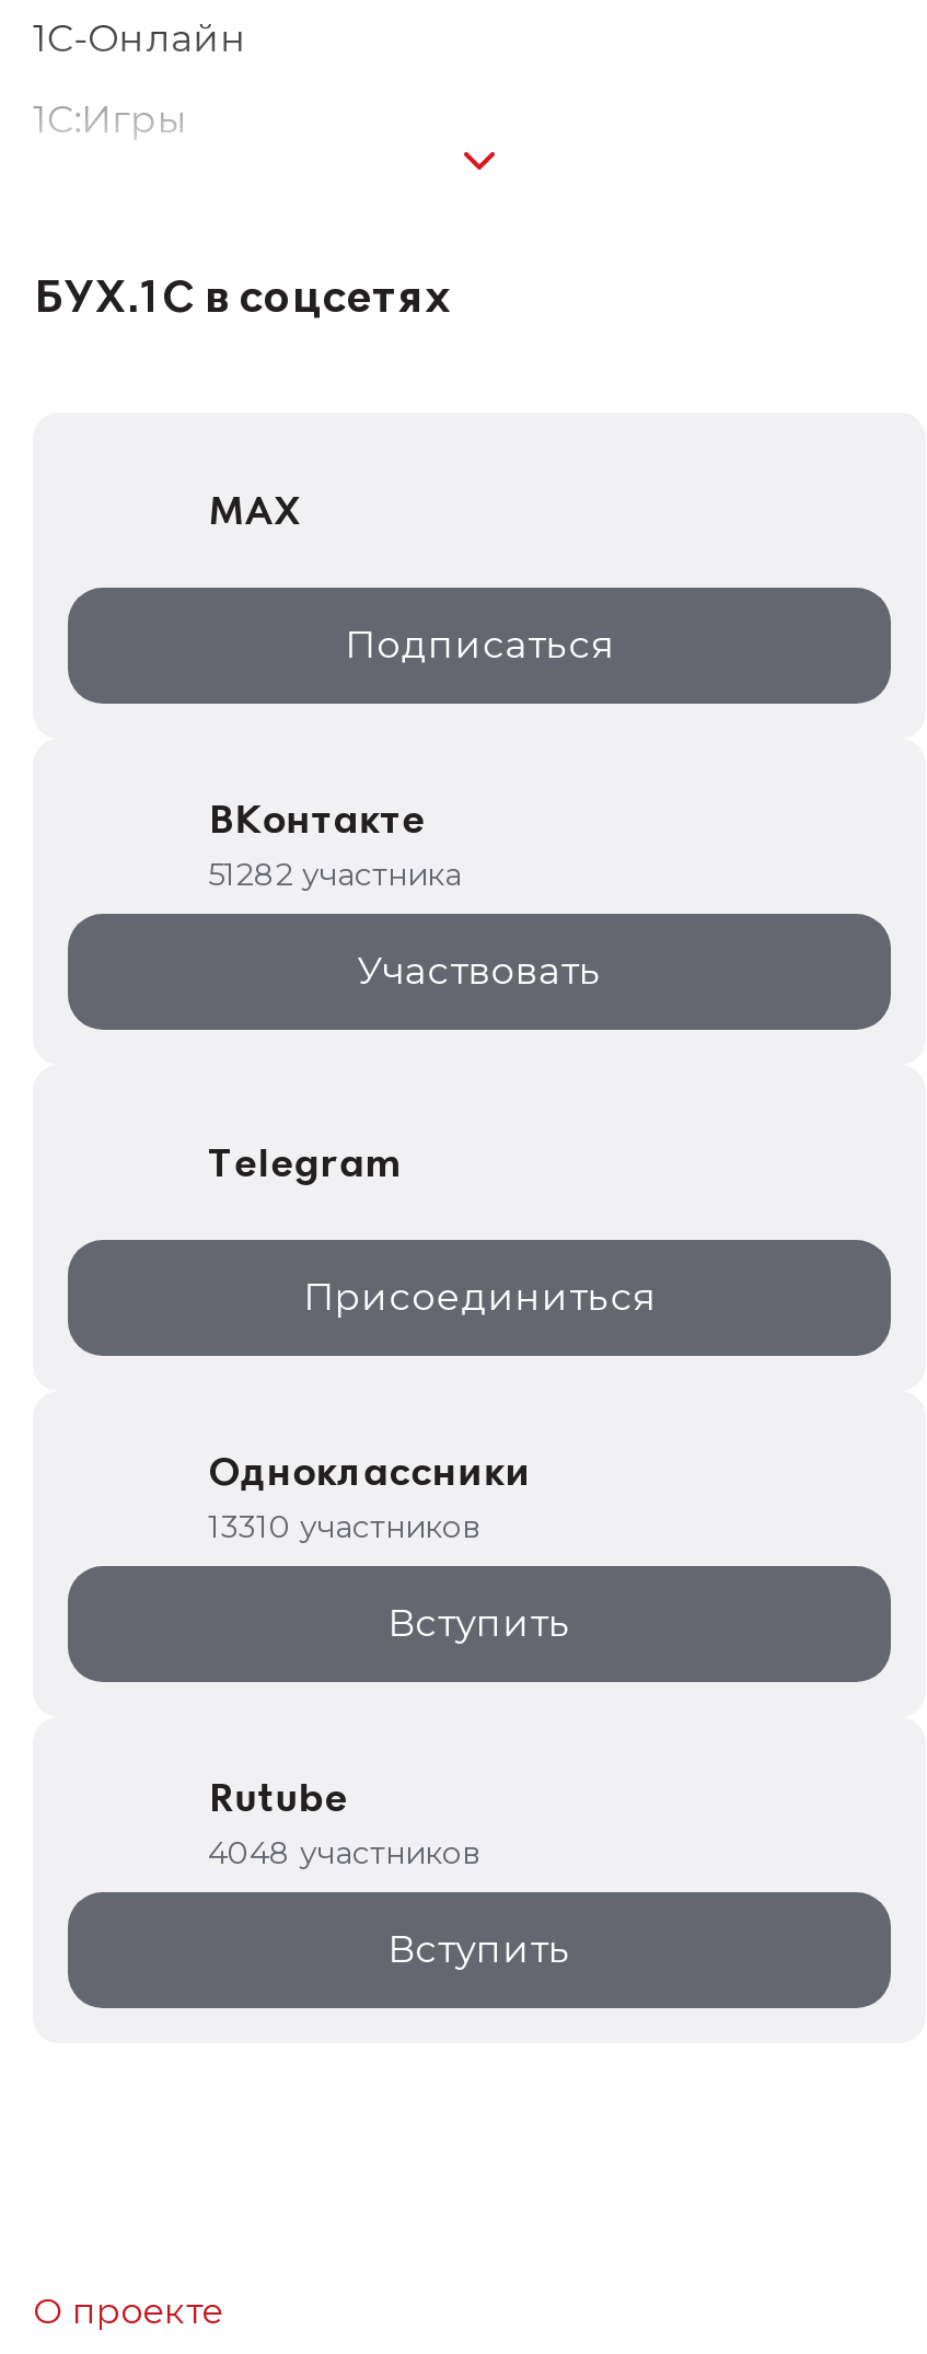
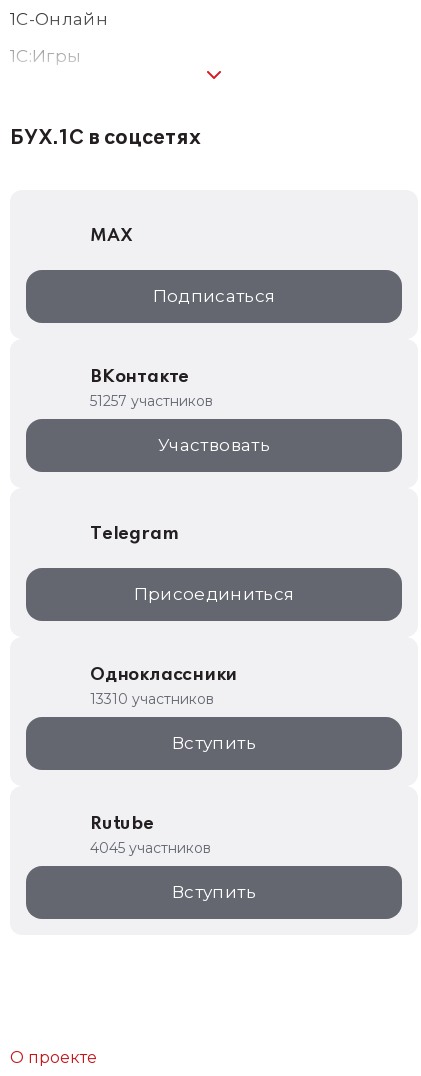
[208,855,462,894] 51282 участника -> [90,392,213,410] 51257 участников
[208,1833,479,1872] 4048 участников -> [90,839,211,857] 4045 участников

